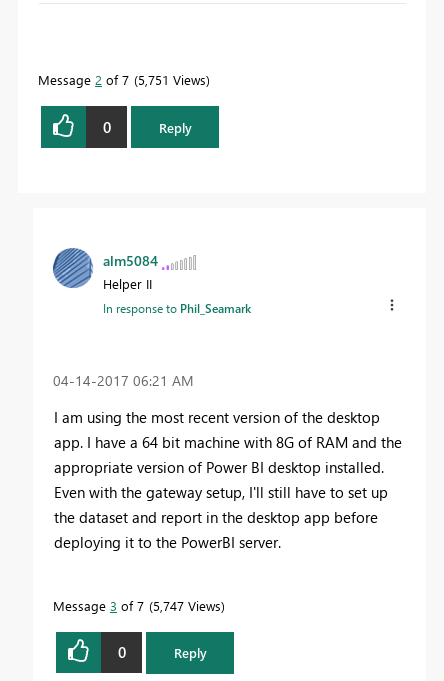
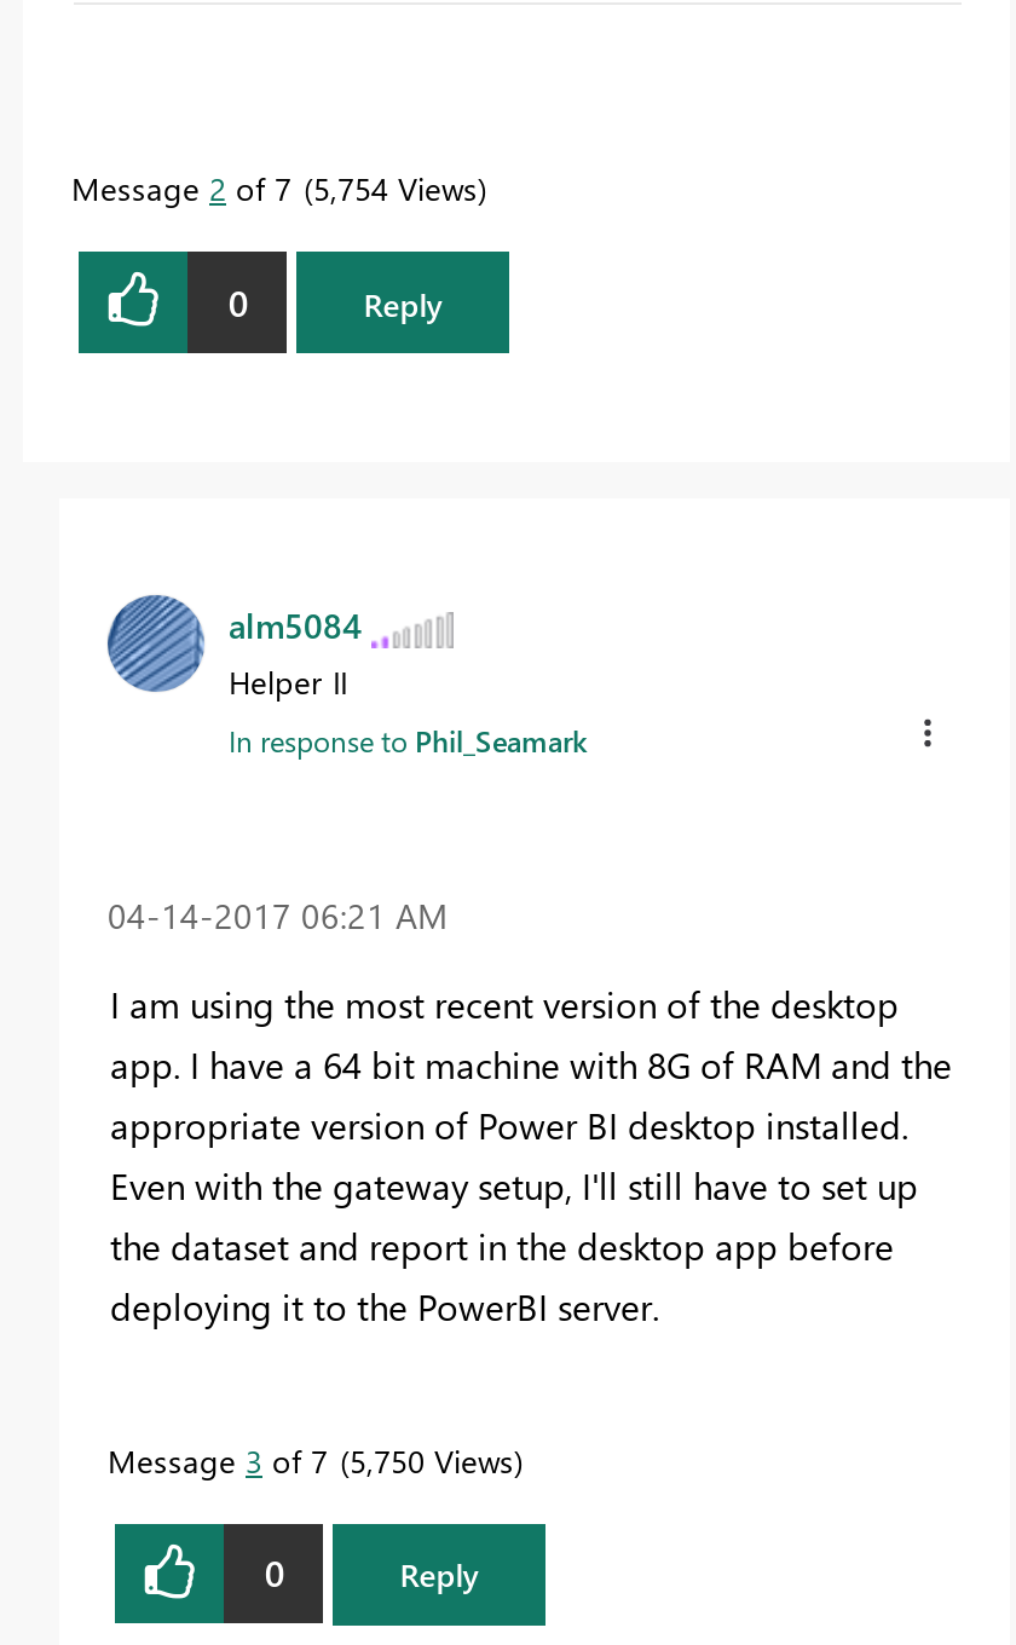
[38,71,206,88] Message 2 of 7 5,751 Views -> [71,167,478,208] Message 2 of 7 5,754 Views
[53,596,221,613] Message 3 of 7 5,747 Views -> [108,1438,514,1479] Message 3 of 7 5,750 Views

